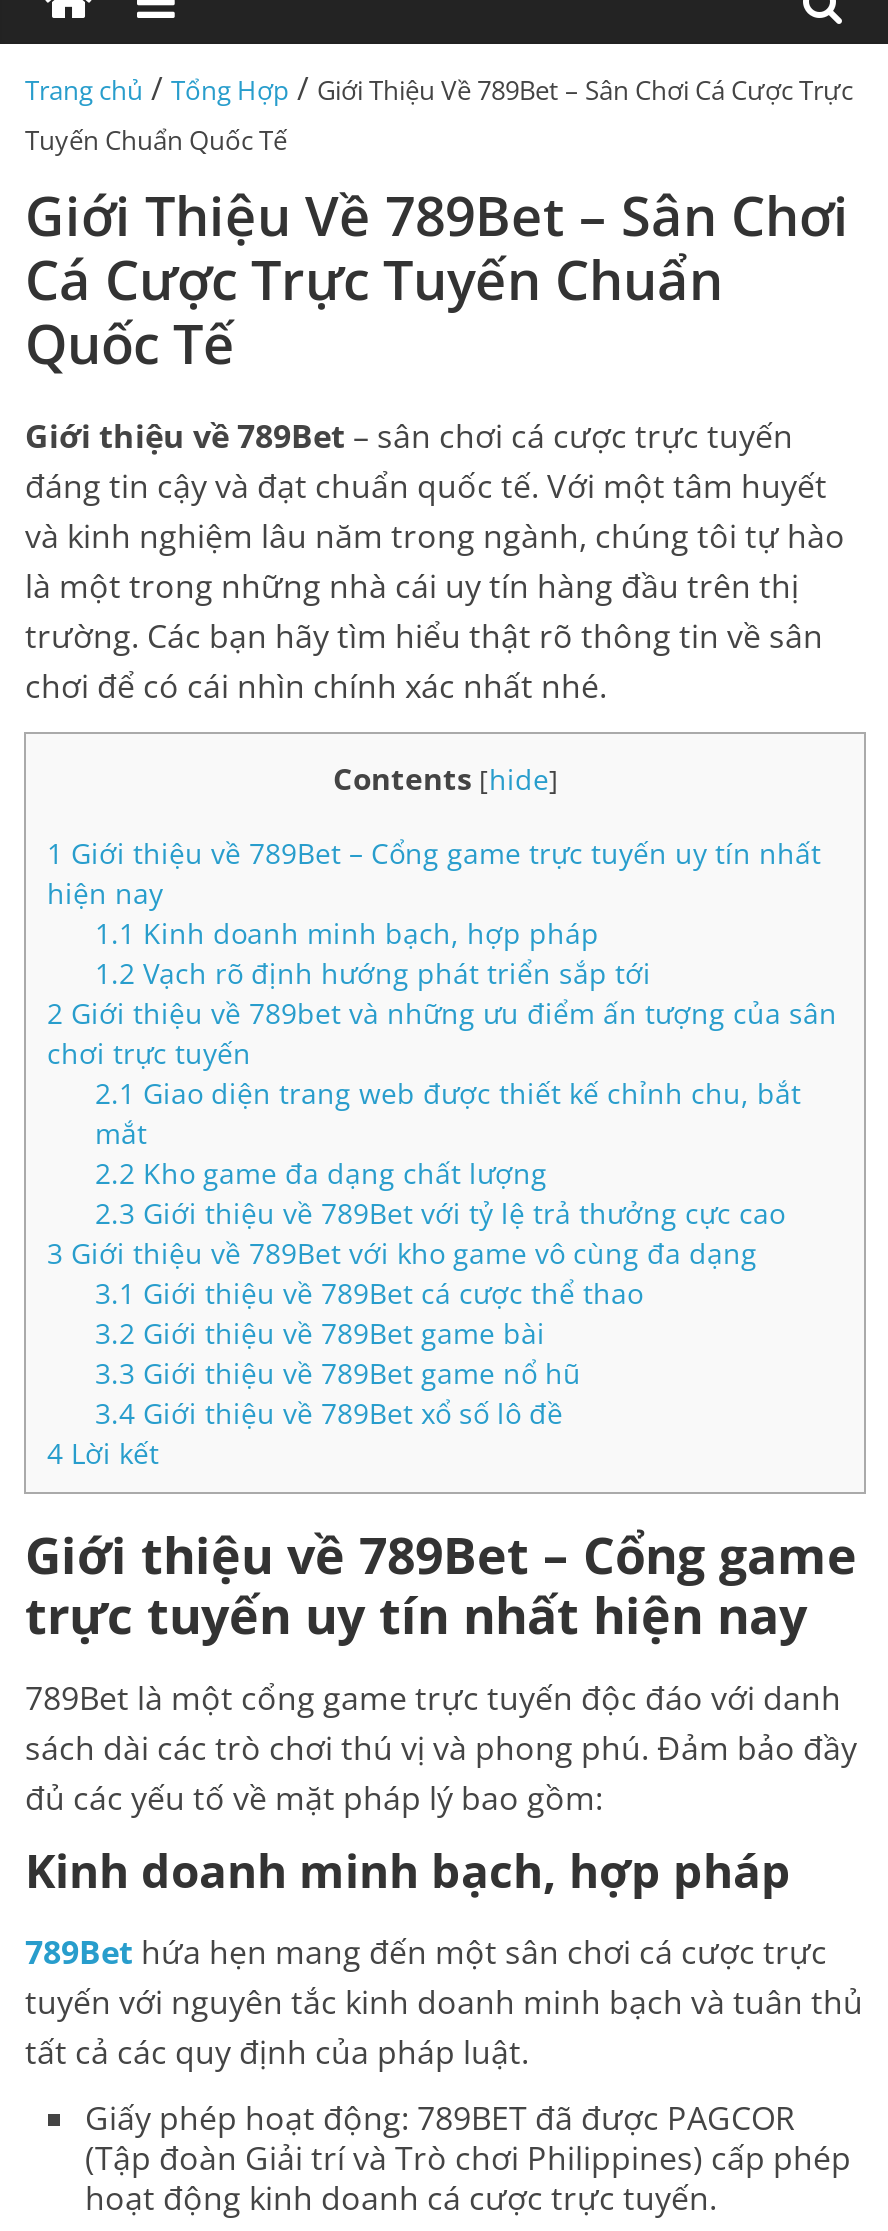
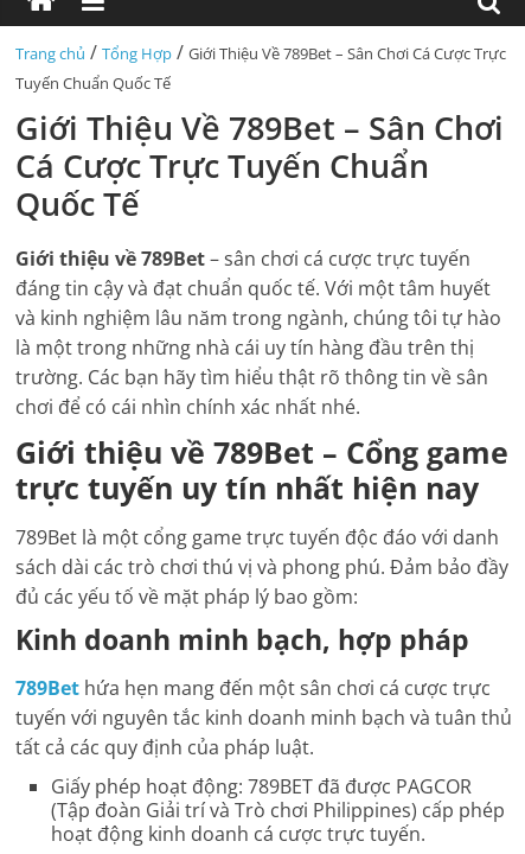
[47,758,837,1472] Contents [hide] | 1 Giới thiệu về 789Bet – Cổng game trực tuyến uy tín nhất | hiện nay | 1.1 Kinh doanh minh bạch, hợp pháp | 1.2 Vạch rõ định hướng phát triển sắp tới | 2 Giới thiệu về 789bet và những ưu điểm ấn tượng của sân | chơi trực tuyến | 2.1 Giao diện trang web được thiết kế chỉnh chu, bắt | mắt | 2.2 Kho game đa dạng chất lượng | 2.3 Giới thiệu về 789Bet với tỷ lệ trả thưởng cực cao | 3 Giới thiệu về 789Bet với kho game vô cùng đa dạng | 3.1 Giới thiệu về 789Bet cá cược thể thao | 3.2 Giới thiệu về 789Bet game bài | 3.3 Giới thiệu về 789Bet game nổ hũ | 3.4 Giới thiệu về 789Bet xổ số lô đề | 4 Lời kết -> none

